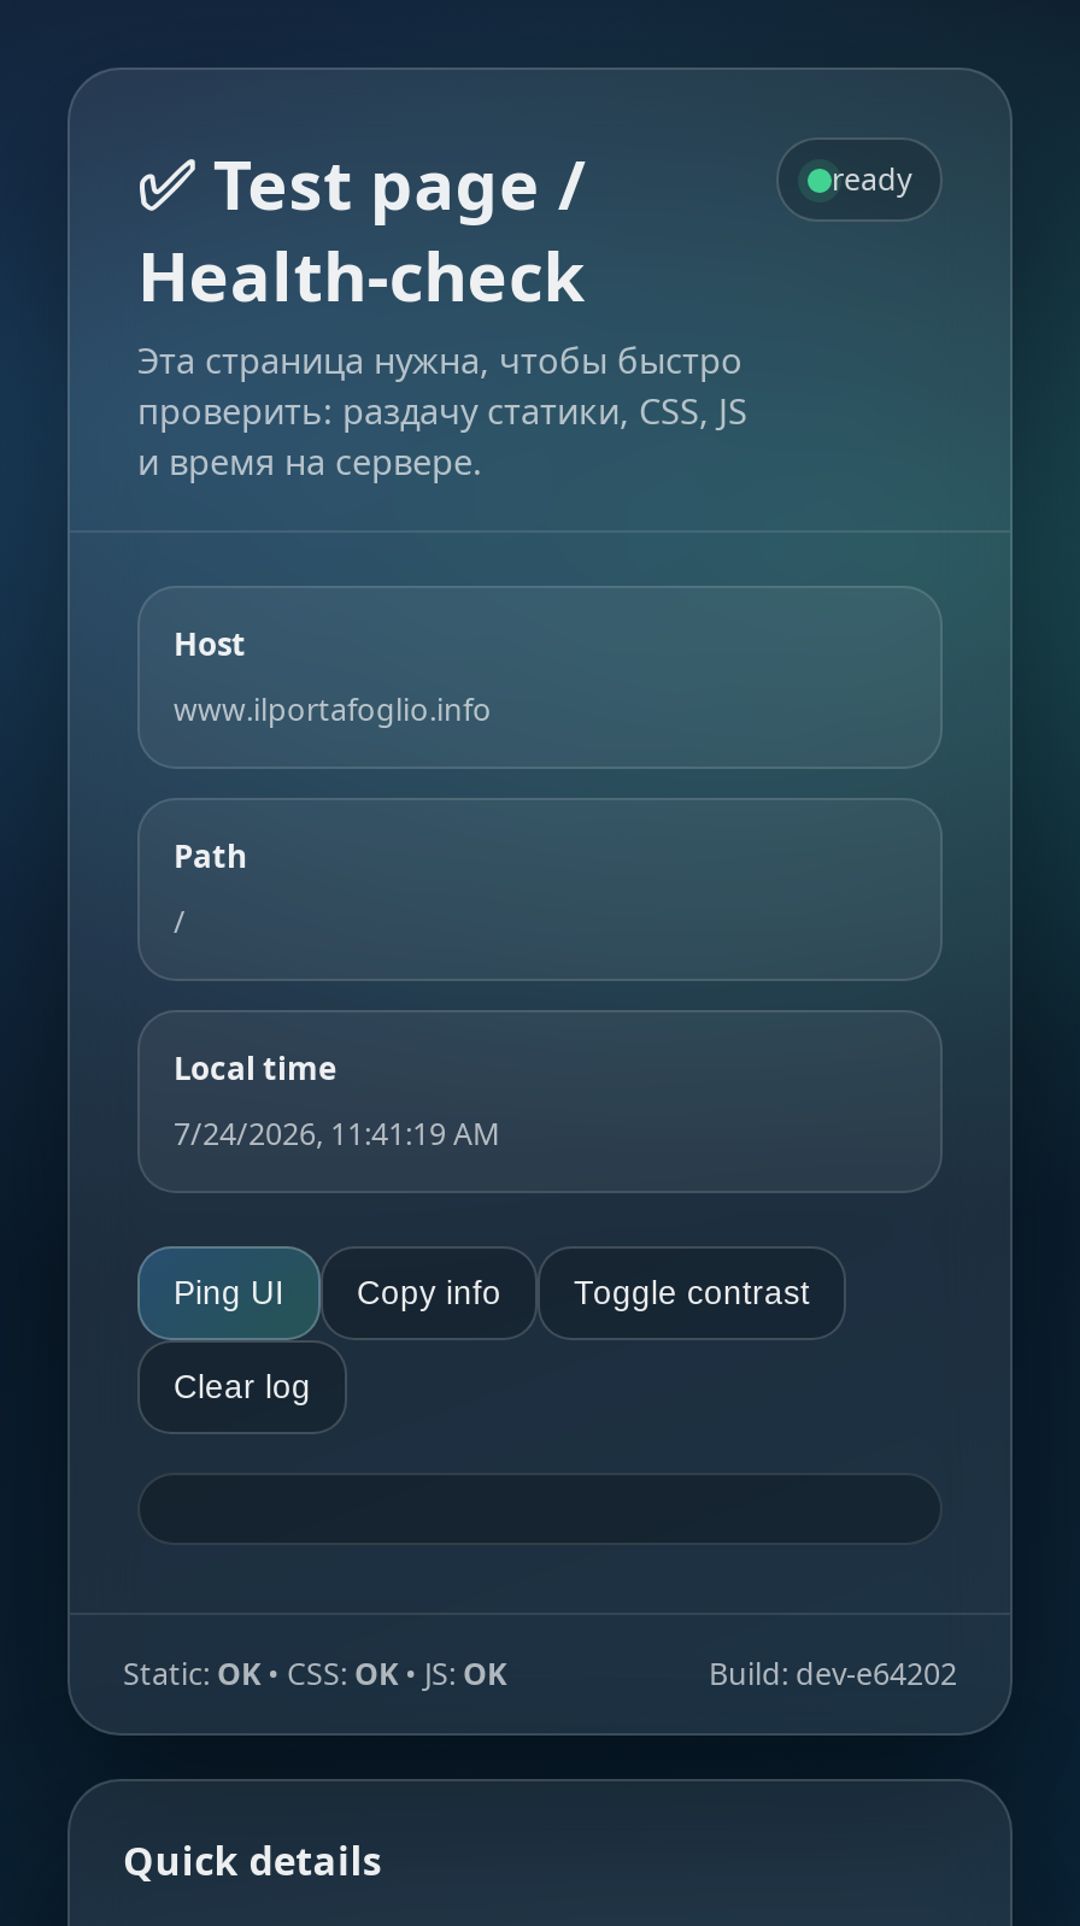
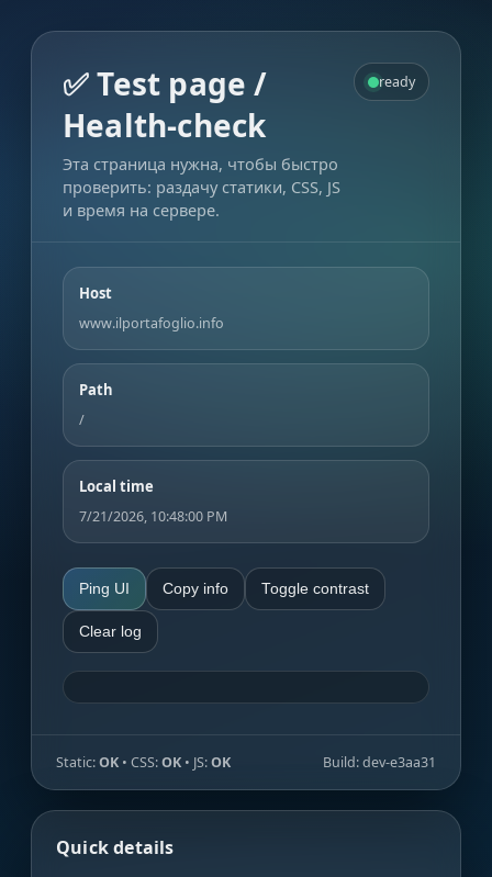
[174,1114,499,1155] 7/24/2026, 11:41:19 AM -> [79,507,227,526] 7/21/2026, 10:48:00 PM
[709,1654,957,1695] Build: dev-e64202 -> [323,753,436,772] Build: dev-e3aa31

